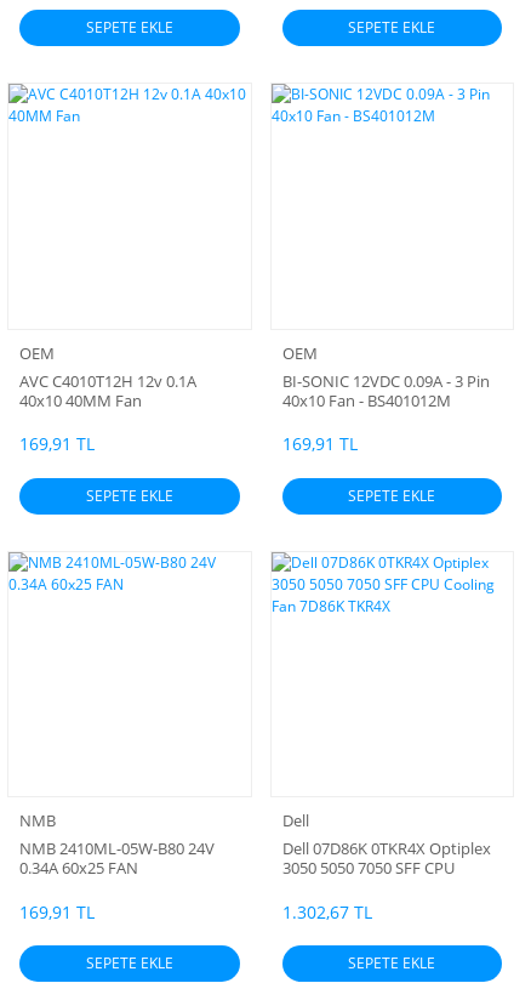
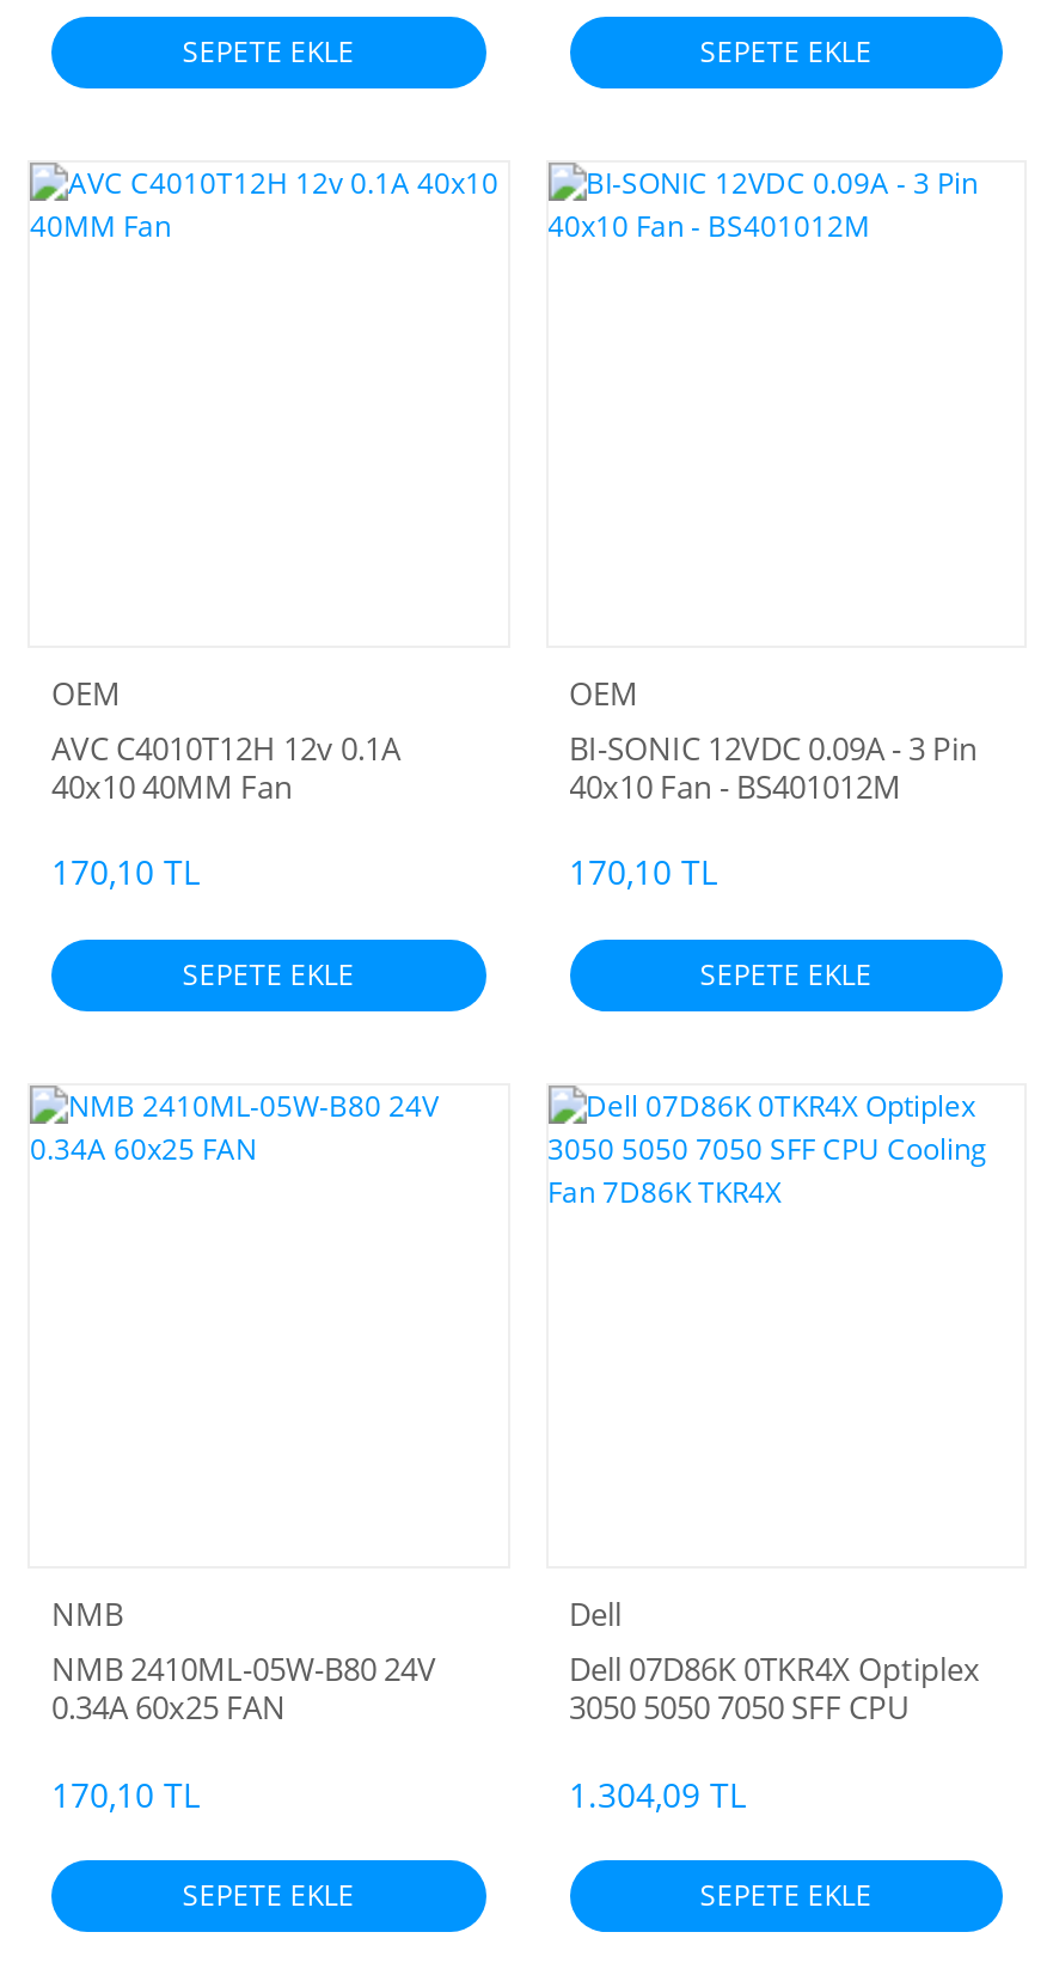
[19,432,95,455] 169,91 TL -> [51,849,200,894] 170,10 TL
[282,432,357,455] 169,91 TL -> [569,849,717,894] 170,10 TL
[19,900,95,923] 169,91 TL -> [51,1771,200,1816] 170,10 TL
[282,900,372,923] 1.302,67 TL -> [569,1771,746,1816] 1.304,09 TL

